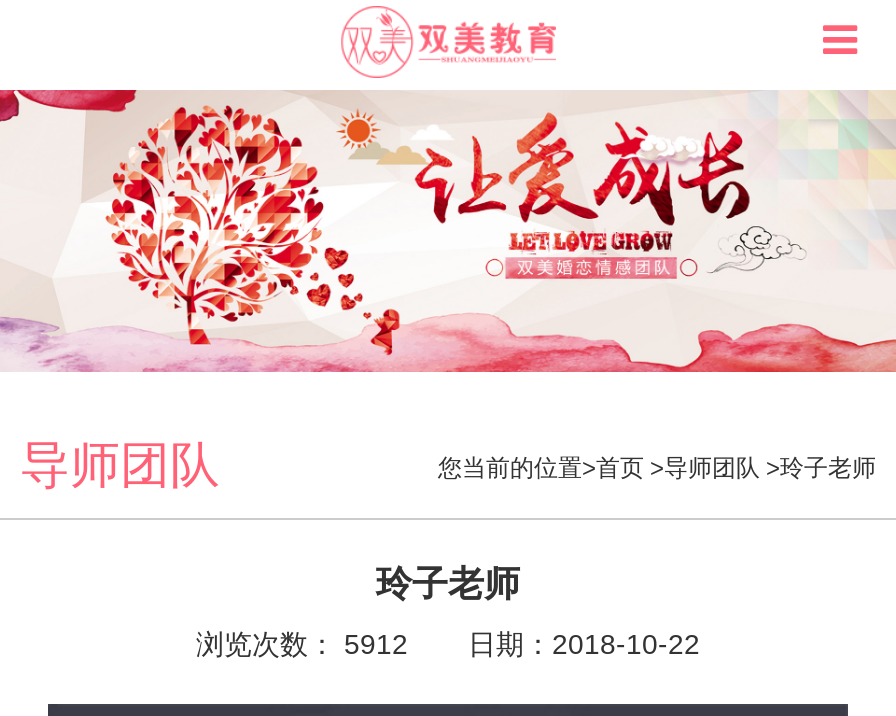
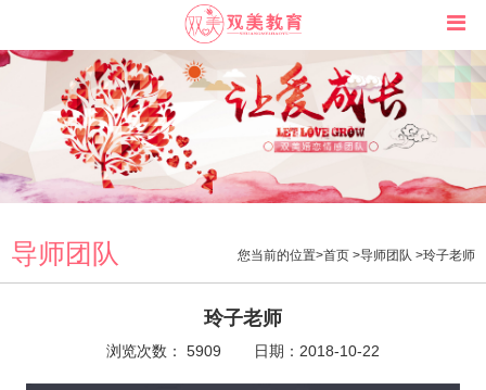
[196,627,700,659] 浏览次数： 5912 日期：2018-10-22 -> [106,342,380,359] 浏览次数： 5909 日期：2018-10-22

